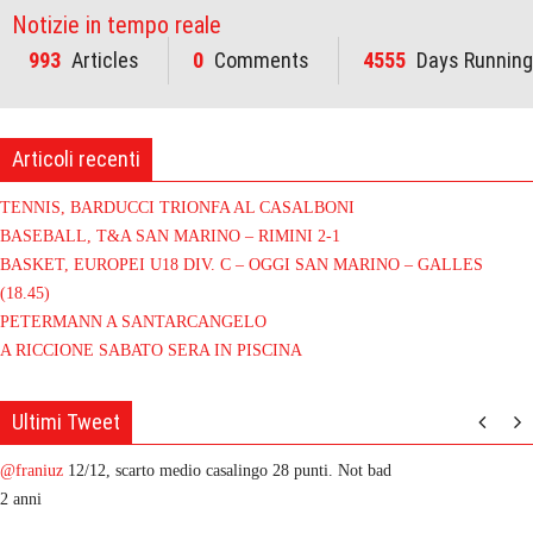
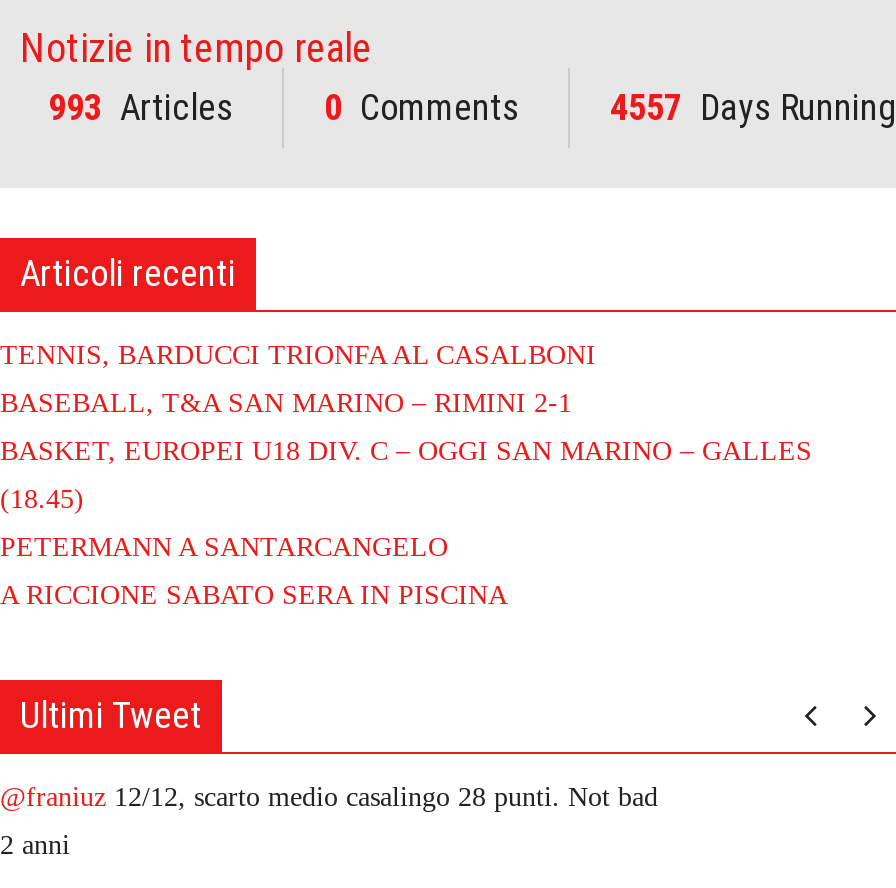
[363,48,533,73] 4555 Days Running -> [610,87,896,129] 4557 Days Running

